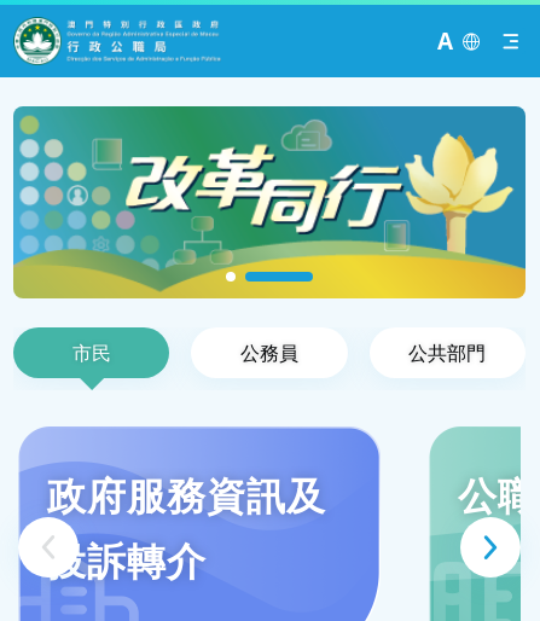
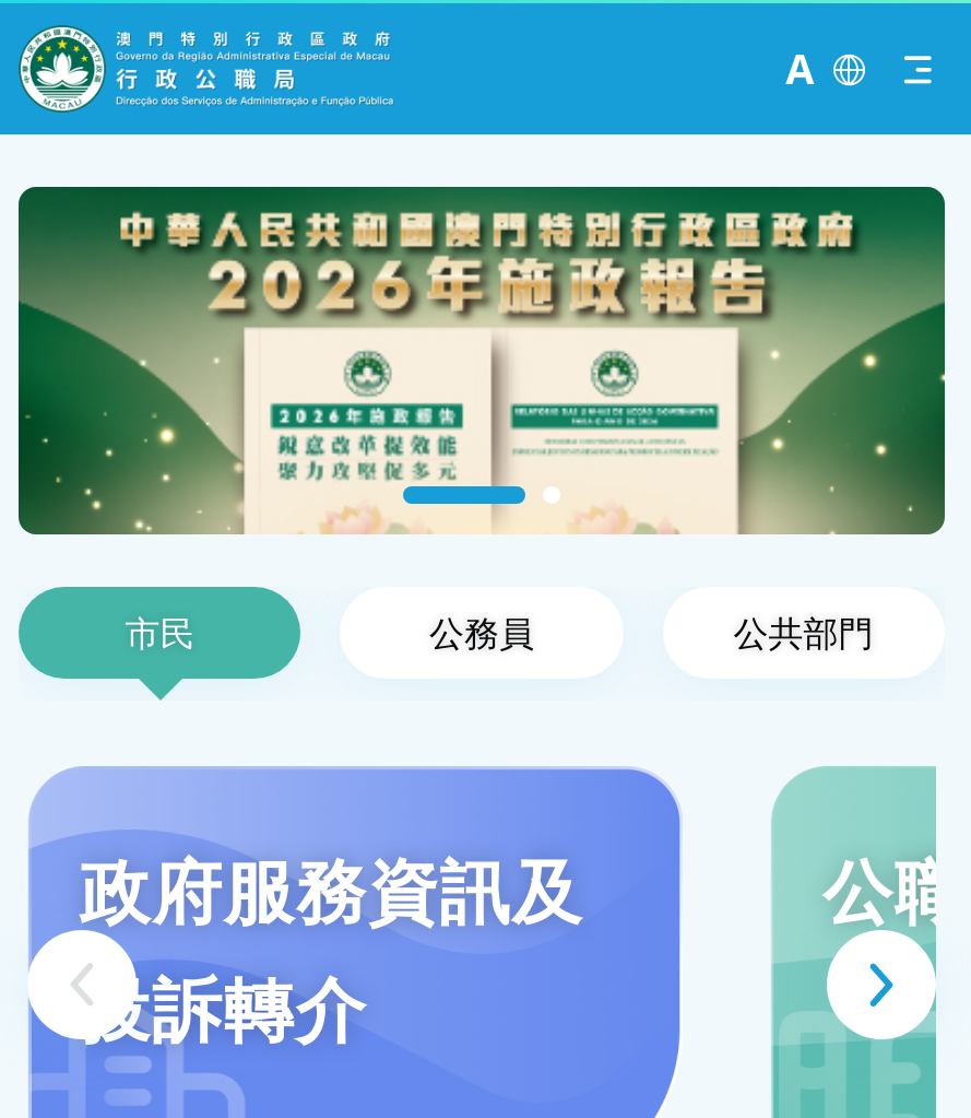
[12,105,527,300] [image] -> [16,185,947,537] [image]

